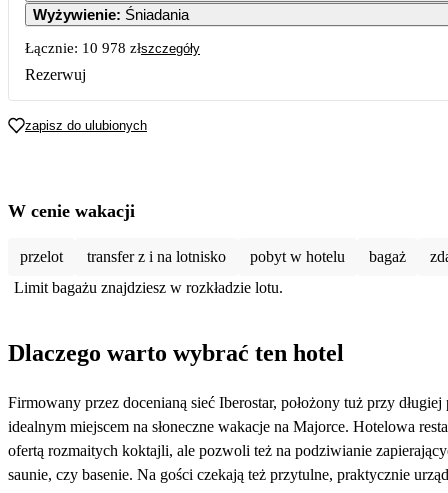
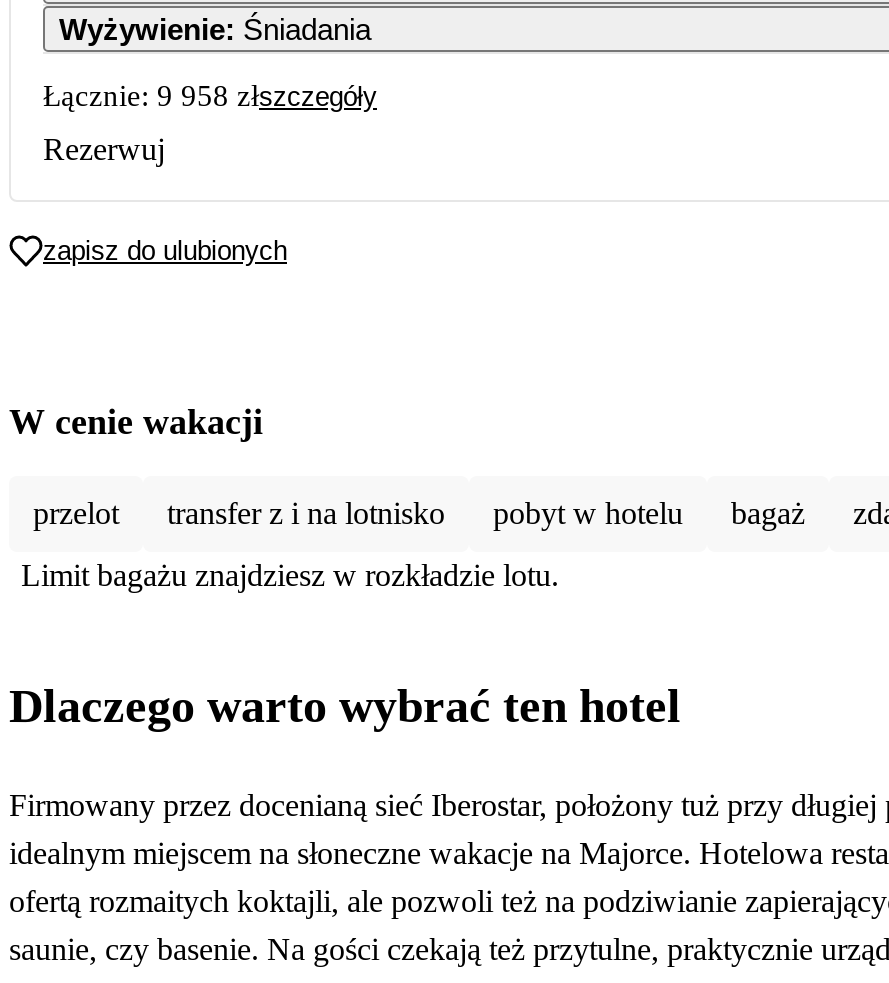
[25,39,200,55] Łącznie: 10 978 złszczegóły -> [43,79,377,111] Łącznie: 9 958 złszczegóły

